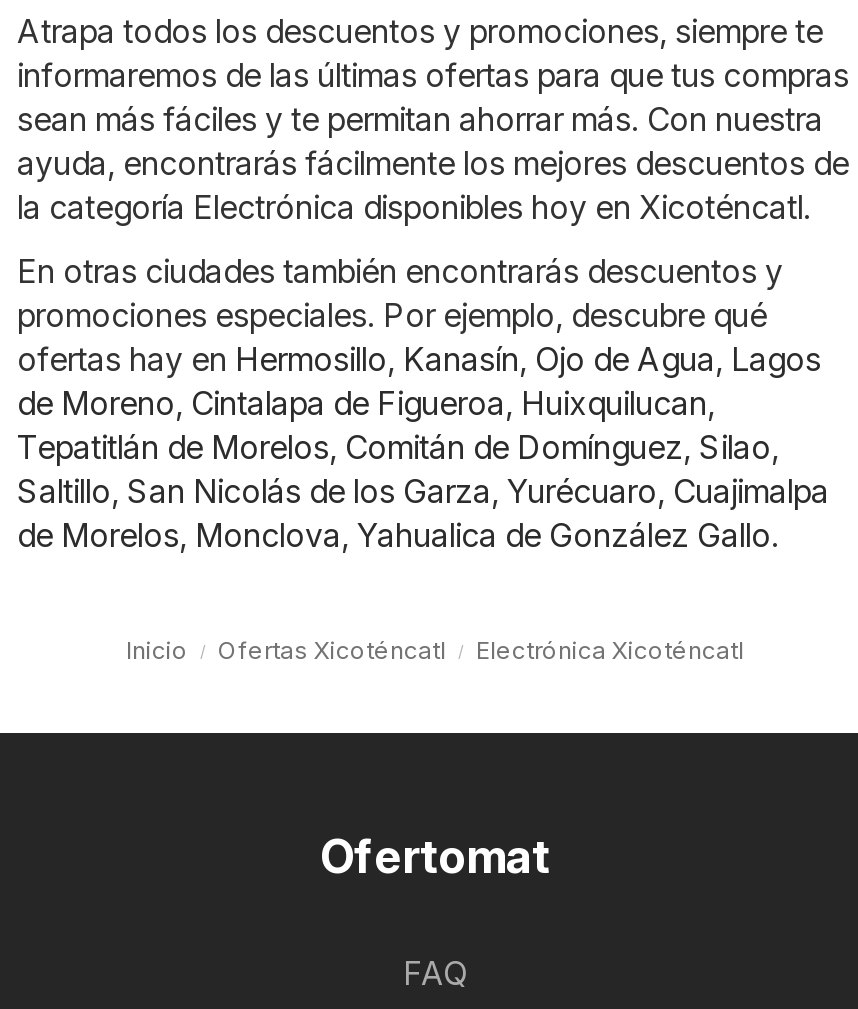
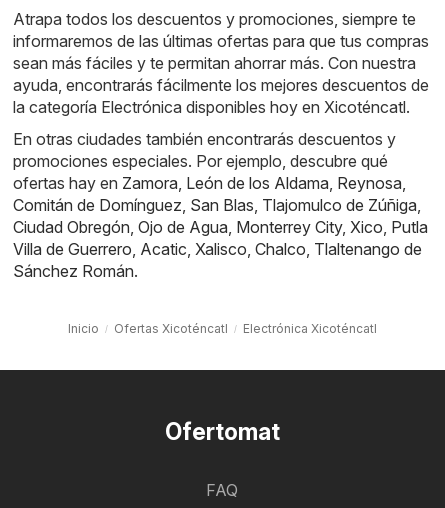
[17,338,829,554] ofertas hay en Hermosillo, Kanasín, Ojo de Agua, Lagos | de Moreno, Cintalapa de Figueroa, Huixquilucan, | Tepatitlán de Morelos, Comitán de Domínguez, Silao, | Saltillo, San Nicolás de los Garza, Yurécuaro, Cuajimalpa | de Morelos, Monclova, Yahualica de González Gallo. -> [13,173,428,281] ofertas hay en Zamora, León de los Aldama, Reynosa, | Comitán de Domínguez, San Blas, Tlajomulco de Zúñiga, | Ciudad Obregón, Ojo de Agua, Monterrey City, Xico, Putla | Villa de Guerrero, Acatic, Xalisco, Chalco, Tlaltenango de | Sánchez Román.

